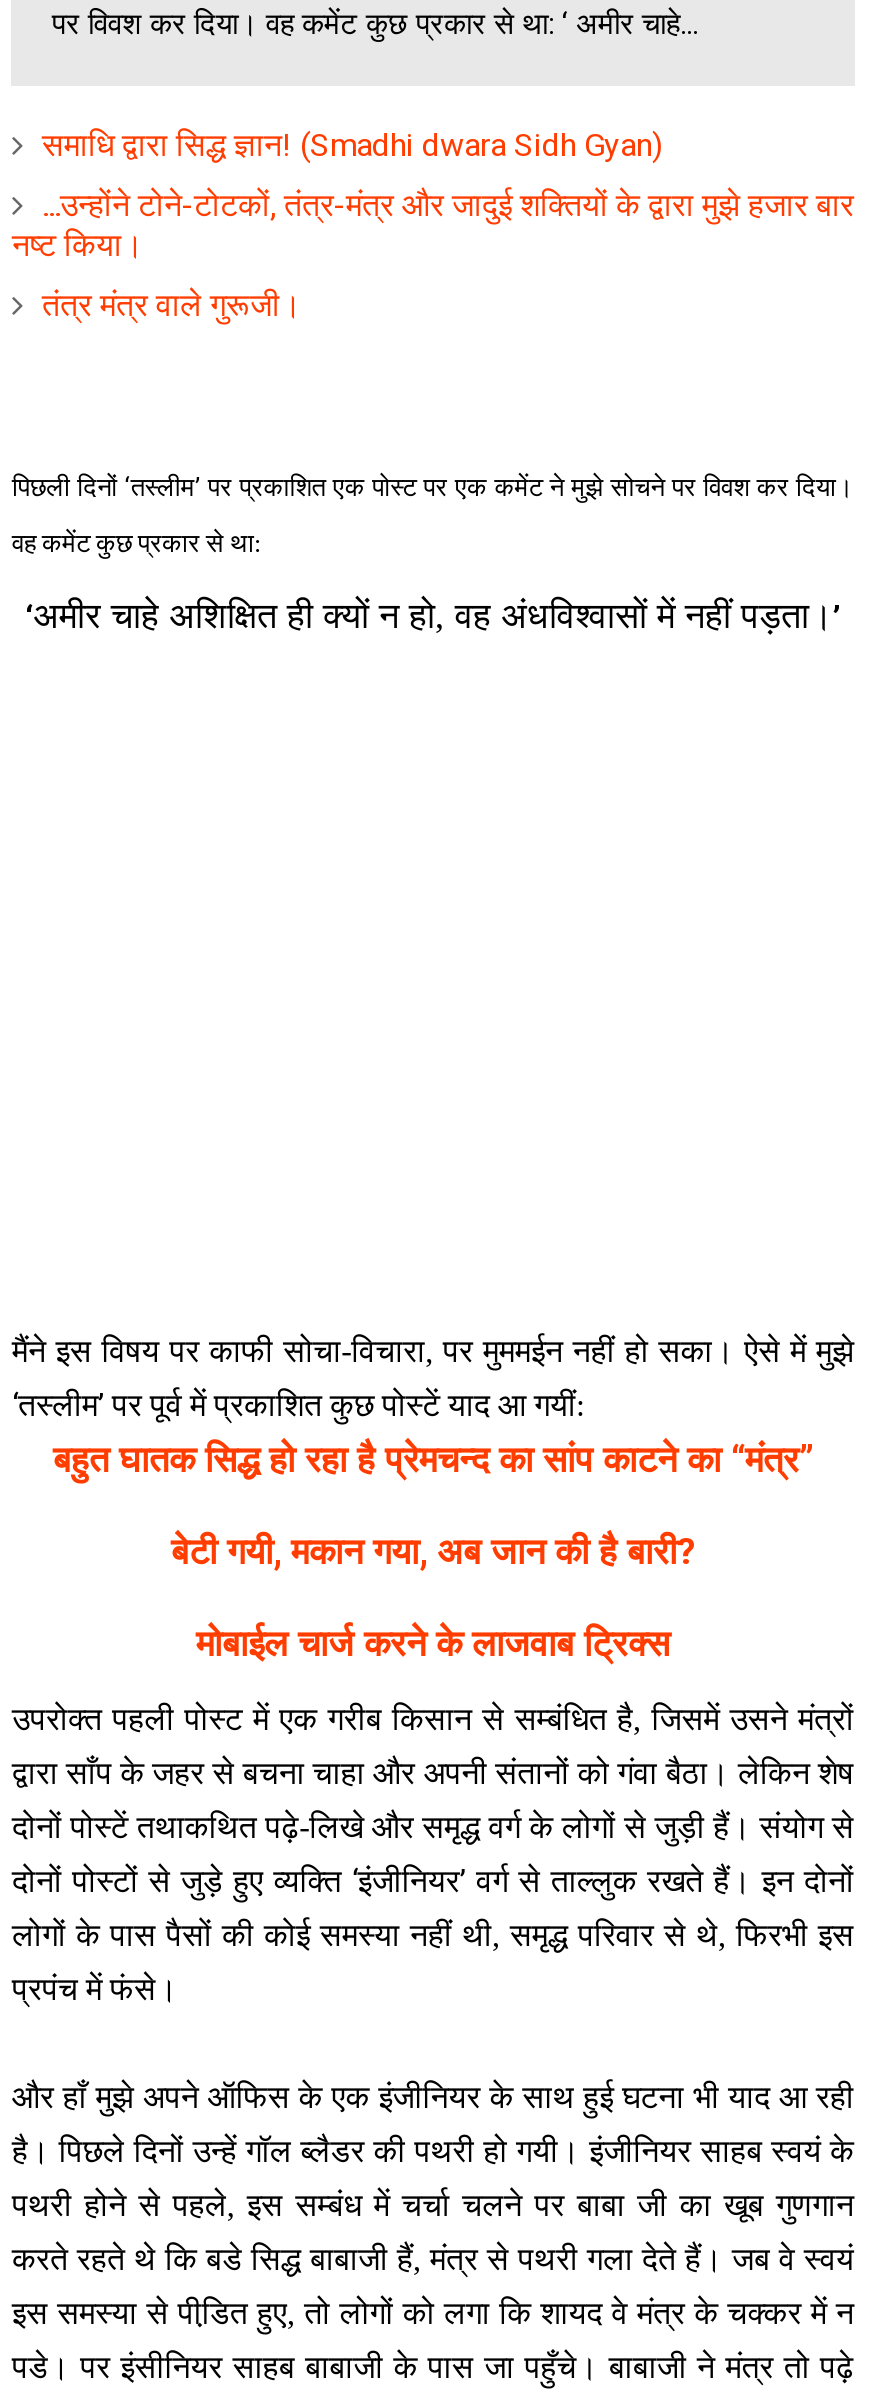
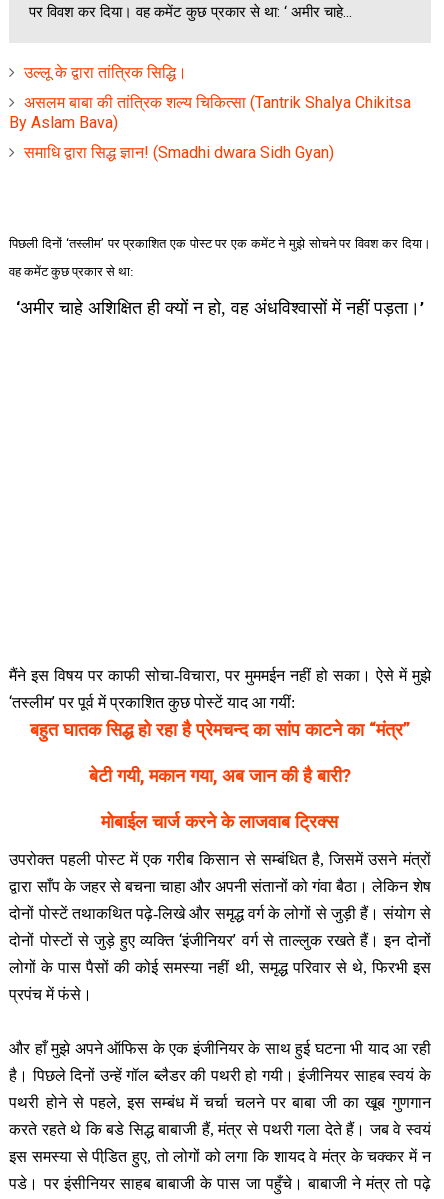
none -> [9,63,411,132] उल्‍लू के द्वारा तांत्रिक सिद्धि। | असलम बाबा की तांत्रिक शल्‍य चिकित्‍सा (Tantrik Shalya Chikitsa | By Aslam Bava)
moved [42,127,662,165] -> [24,143,334,162]: समाधि द्वारा सिद्ध ज्ञान! (Smadhi dwara Sidh Gyan)
[12,187,854,325] ...उन्‍होंने टोने-टोटकों, तंत्र-मंत्र और जादुई शक्तियों के द्वारा मुझे हजार बार | नष्‍ट किया। | तंत्र मंत्र वाले गुरूजी। -> none

